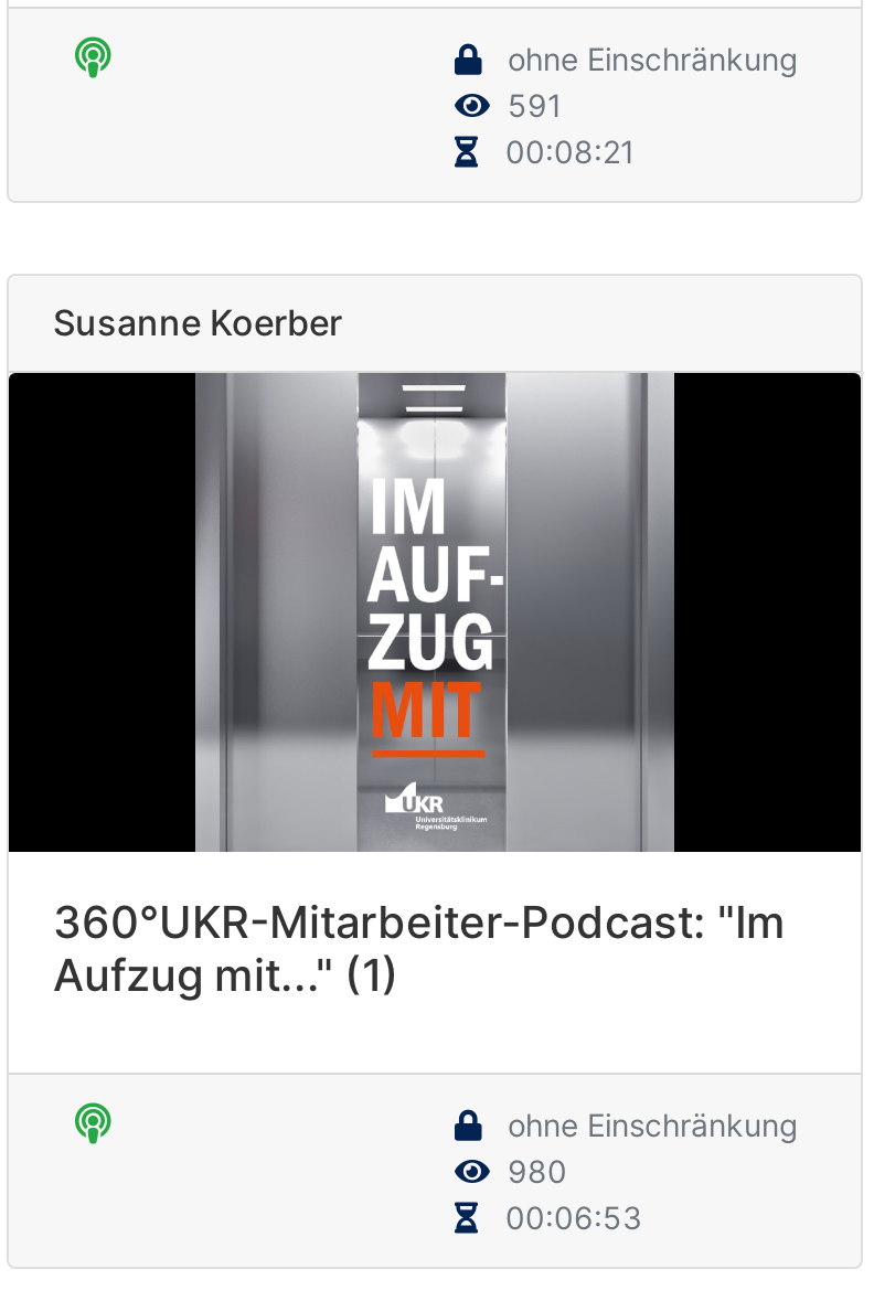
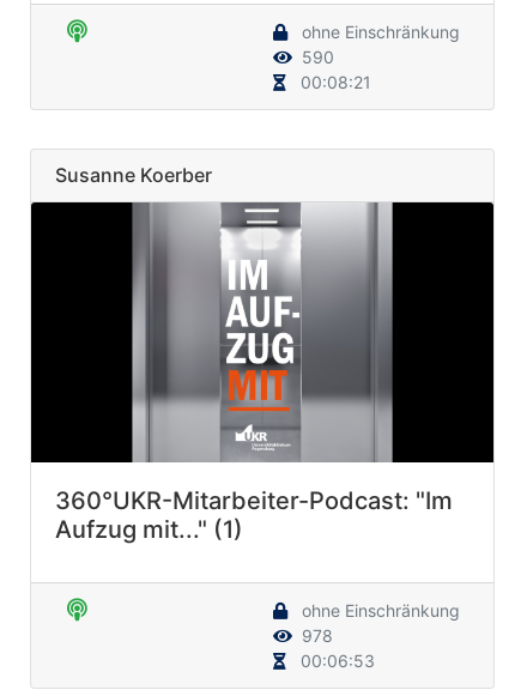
[499,85,563,122] 591 -> [297,46,334,66] 590
[499,1151,567,1189] 980 -> [297,625,333,645] 978

